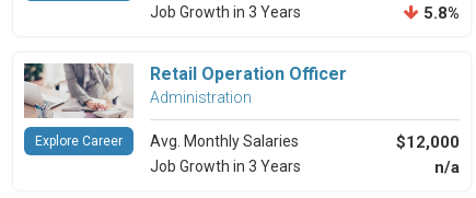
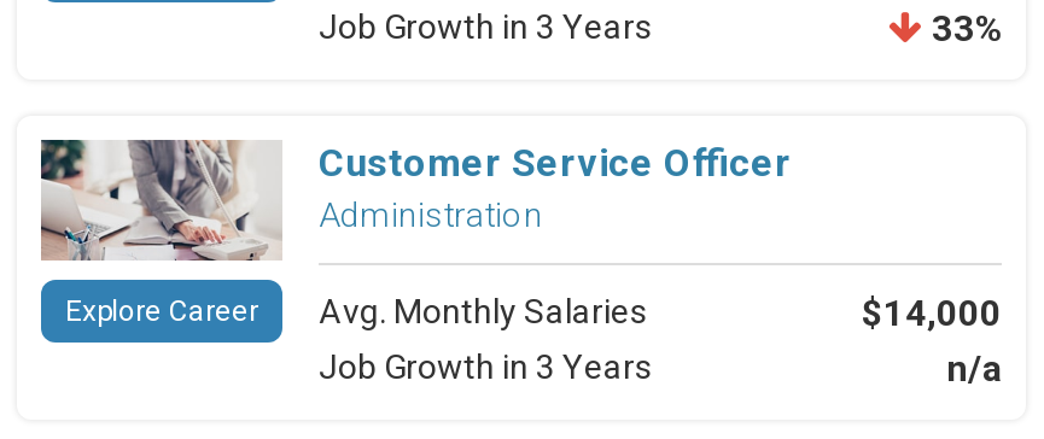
[419,3,460,23] 5.8% -> [922,7,1002,51] 33%
[150,63,347,84] Retail Operation Officer -> [319,140,792,186] Customer Service Officer
[396,132,460,152] $12,000 -> [862,292,1002,335] $14,000

